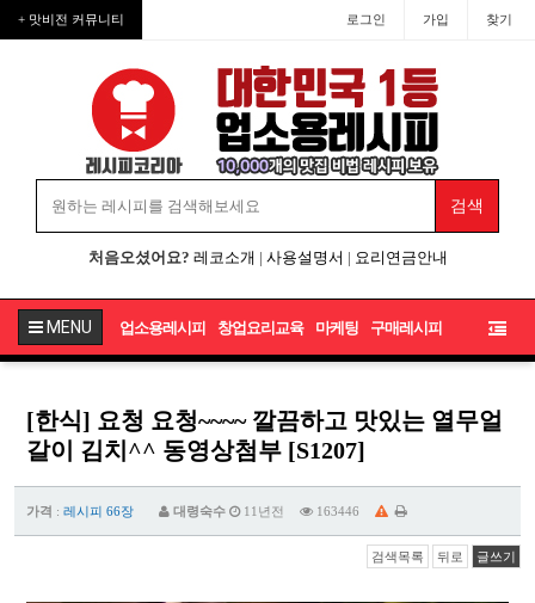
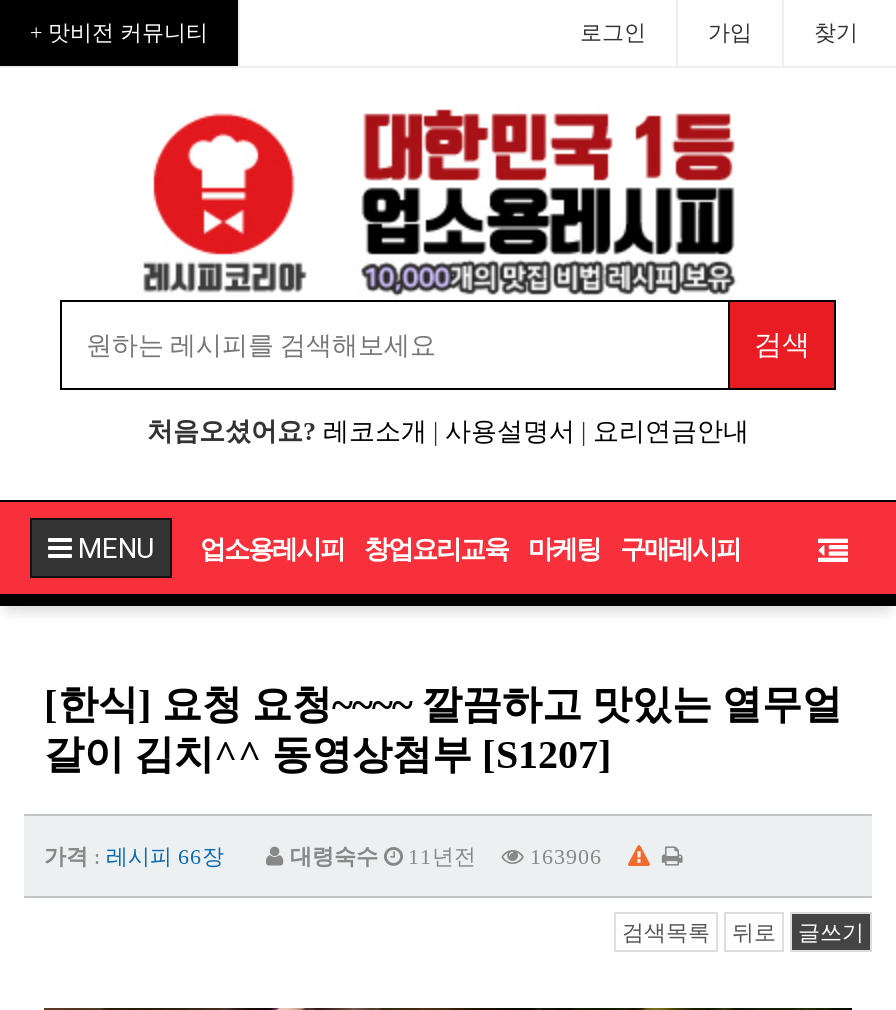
[316,504,359,518] 163446 -> [530,844,602,868] 163906

